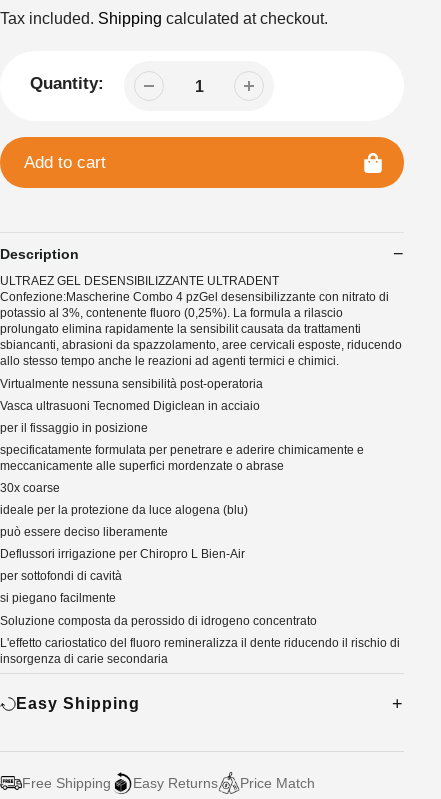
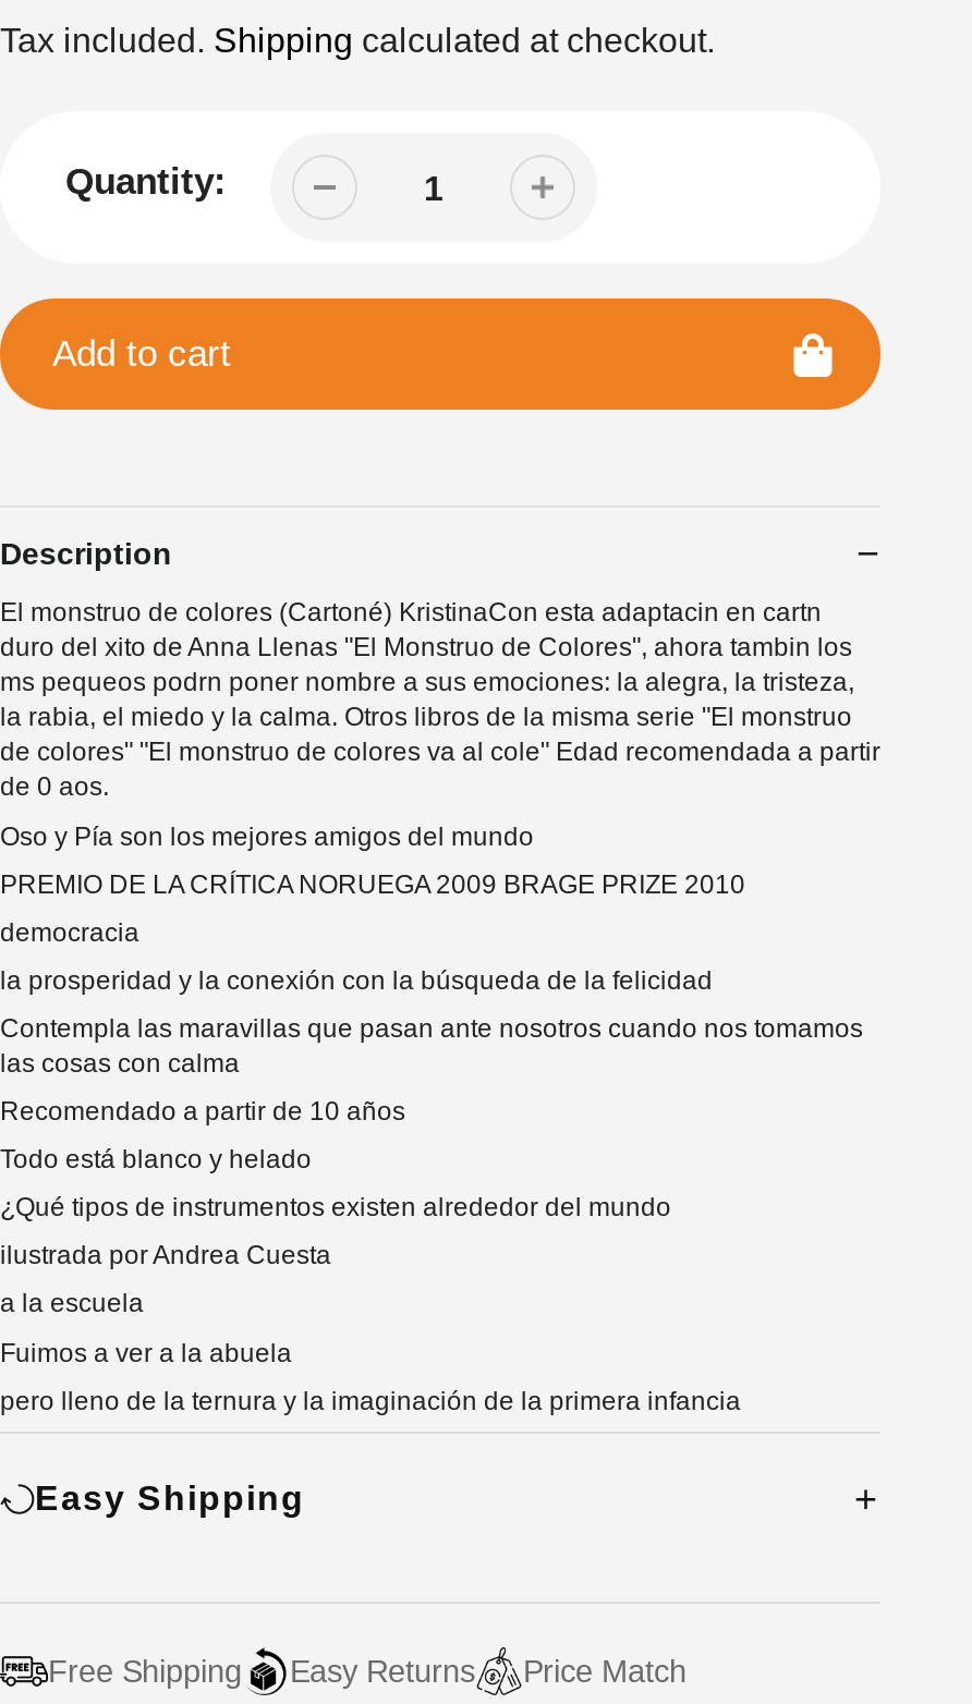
[0,274,402,368] ULTRAEZ GEL DESENSIBILIZZANTE ULTRADENT | Confezione:Mascherine Combo 4 pzGel desensibilizzante con nitrato di | potassio al 3%, contenente fluoro (0,25%). La formula a rilascio | prolungato elimina rapidamente la sensibilit causata da trattamenti | sbiancanti, abrasioni da spazzolamento, aree cervicali esposte, riducendo | allo stesso tempo anche le reazioni ad agenti termici e chimici. -> [0,598,880,803] El monstruo de colores (Cartoné) KristinaCon esta adaptacin en cartn | duro del xito de Anna Llenas "El Monstruo de Colores", ahora tambin los | ms pequeos podrn poner nombre a sus emociones: la alegra, la tristeza, | la rabia, el miedo y la calma. Otros libros de la misma serie "El monstruo | de colores" "El monstruo de colores va al cole" Edad recomendada a partir | de 0 aos.
[0,376,263,390] Virtualmente nessuna sensibilità post-operatoria -> [0,820,534,851] Oso y Pía son los mejores amigos del mundo
[0,399,260,413] Vasca ultrasuoni Tecnomed Digiclean in acciaio -> [0,869,745,899] PREMIO DE LA CRÍTICA NORUEGA 2009 BRAGE PRIZE 2010
[0,421,148,435] per il fissaggio in posizione -> [0,917,139,947] democracia
[0,443,364,473] specificatamente formulata per penetrare e aderire chimicamente e | meccanicamente alle superfici mordenzate o abrase -> [0,965,713,995] la prosperidad y la conexión con la búsqueda de la felicidad
[0,481,60,495] 30x coarse -> [0,1013,863,1078] Contempla las maravillas que pasan ante nosotros cuando nos tomamos | las cosas con calma
[0,503,248,517] ideale per la protezione da luce alogena (blu) -> [0,1096,405,1127] Recomendado a partir de 10 años
[0,525,168,539] può essere deciso liberamente -> [0,1144,312,1175] Todo está blanco y helado
[0,547,245,561] Deflussori irrigazione per Chiropro L Bien-Air -> [0,1193,671,1223] ¿Qué tipos de instrumentos existen alrededor del mundo
[0,569,122,583] per sottofondi di cavità -> [0,1241,331,1271] ilustrada por Andrea Cuesta
[0,591,116,605] si piegano facilmente -> [0,1289,144,1319] a la escuela
[0,614,317,628] Soluzione composta da perossido di idrogeno concentrato -> [0,1337,292,1368] Fuimos a ver a la abuela
[0,636,400,666] L'effetto cariostatico del fluoro remineralizza il dente riducendo il rischio di | insorgenza di carie secondaria -> [0,1385,741,1416] pero lleno de la ternura y la imaginación de la primera infancia

